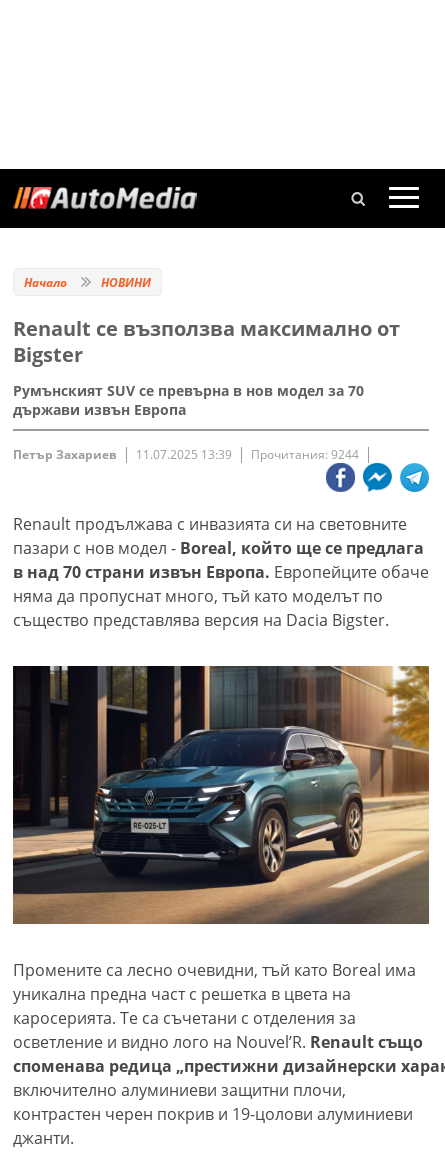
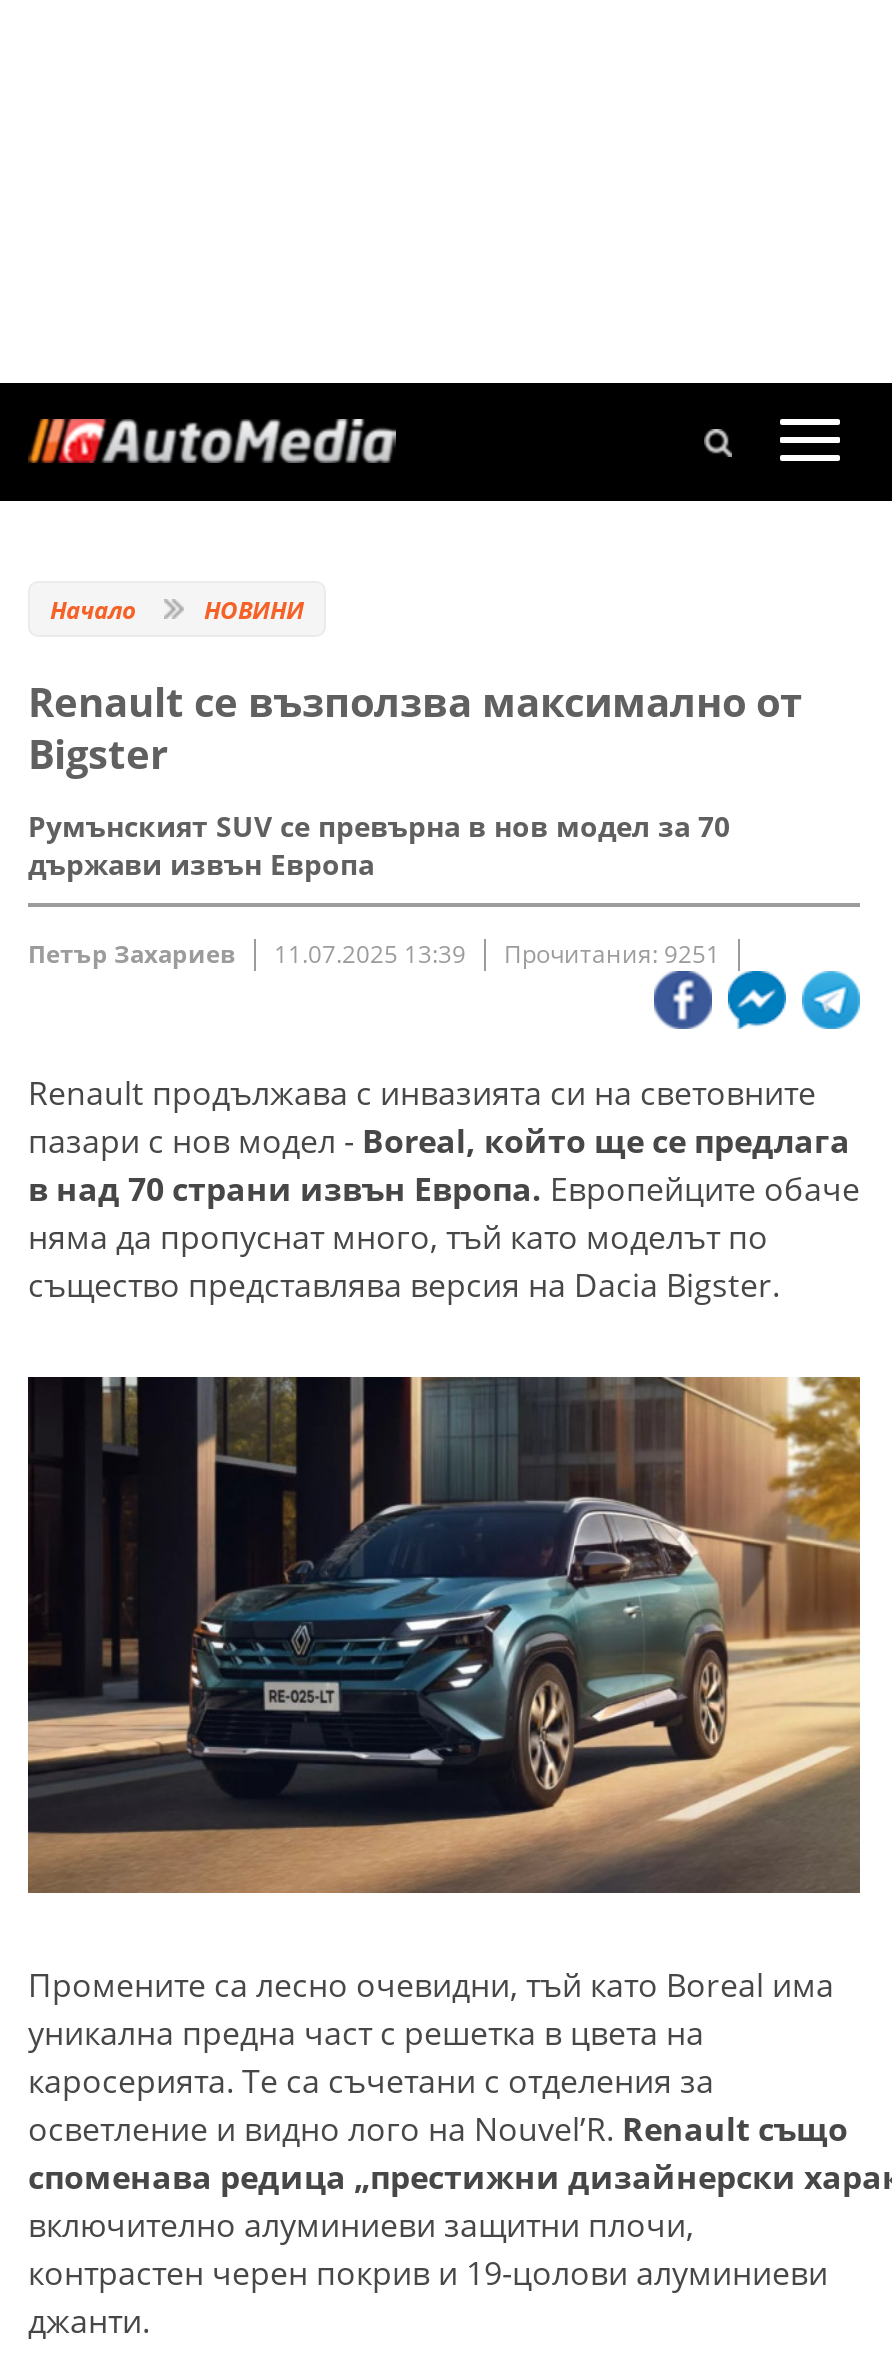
[13,446,359,463] Петър Захариев 11.07.2025 13:39 Прочитания: 9244 -> [28,938,720,972] Петър Захариев 11.07.2025 13:39 Прочитания: 9251

